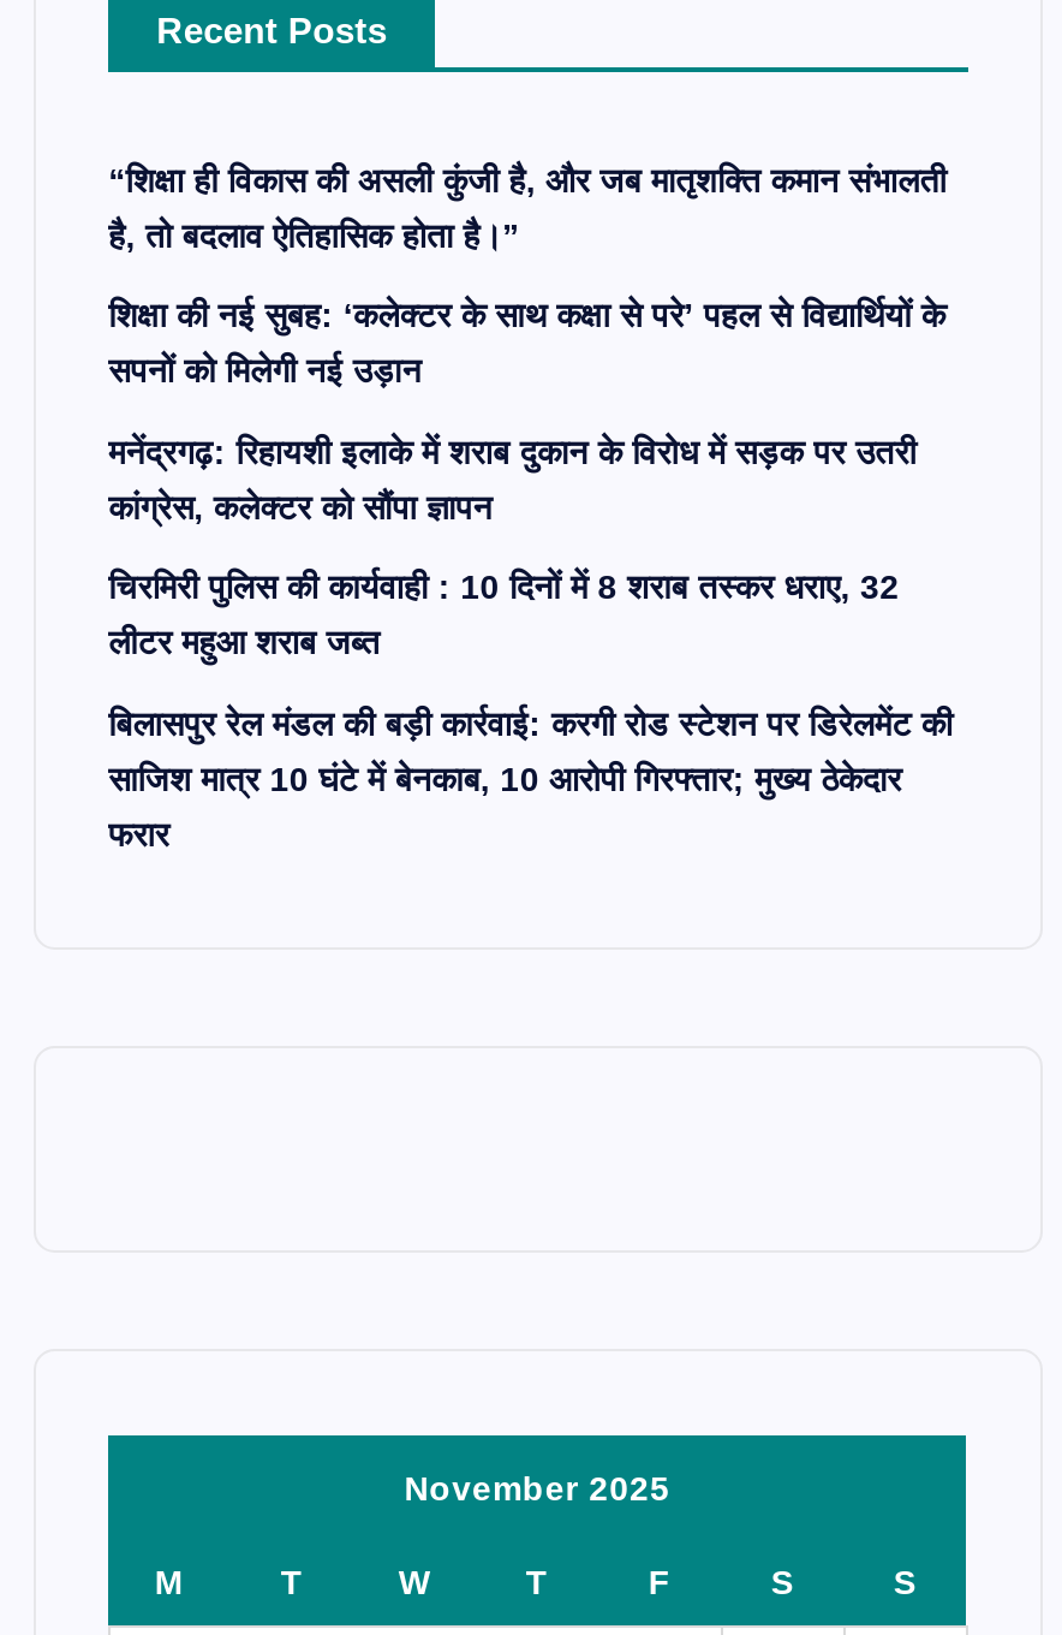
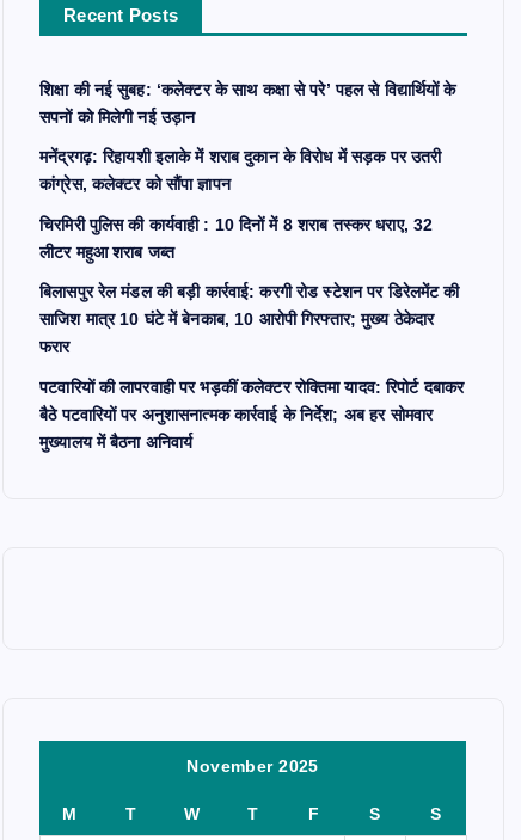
[108,161,946,254] “शिक्षा ही विकास की असली कुंजी है, और जब मातृशक्ति कमान संभालती | है, तो बदलाव ऐतिहासिक होता है।” -> none
moved [108,296,953,854] -> [40,80,460,357]: शिक्षा की नई सुबह: ‘कलेक्टर के साथ कक्षा से परे’ पहल से विद्यार्थियों के | सपनों को मिलेगी नई उड़ान | मनेंद्रगढ़: रिहायशी इलाके में शराब दुकान के विरोध में सड़क पर उतरी | ... | साजिश मात्र 10 घंटे में बेनकाब, 10 आरोपी गिरफ्तार; मुख्य ठेकेदार | फरार
none -> [40,378,464,452] पटवारियों की लापरवाही पर भड़कीं कलेक्टर रोक्तिमा यादव: रिपोर्ट दबाकर | बैठे पटवारियों पर अनुशासनात्मक कार्रवाई के निर्देश; अब हर सोमवार | मुख्यालय में बैठना अनिवार्य

